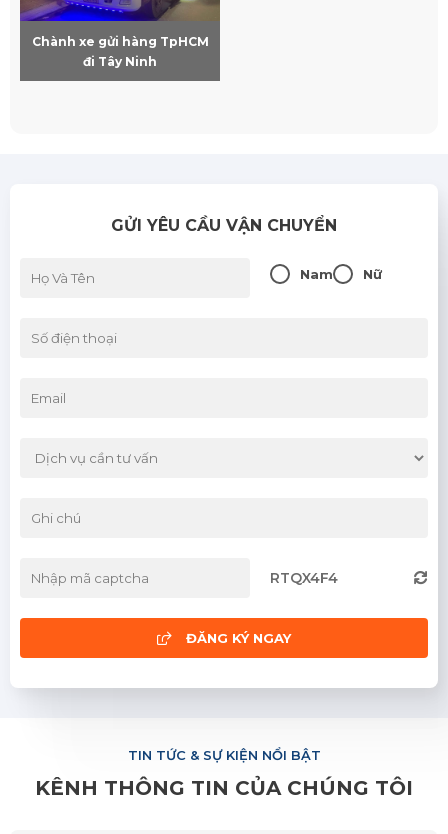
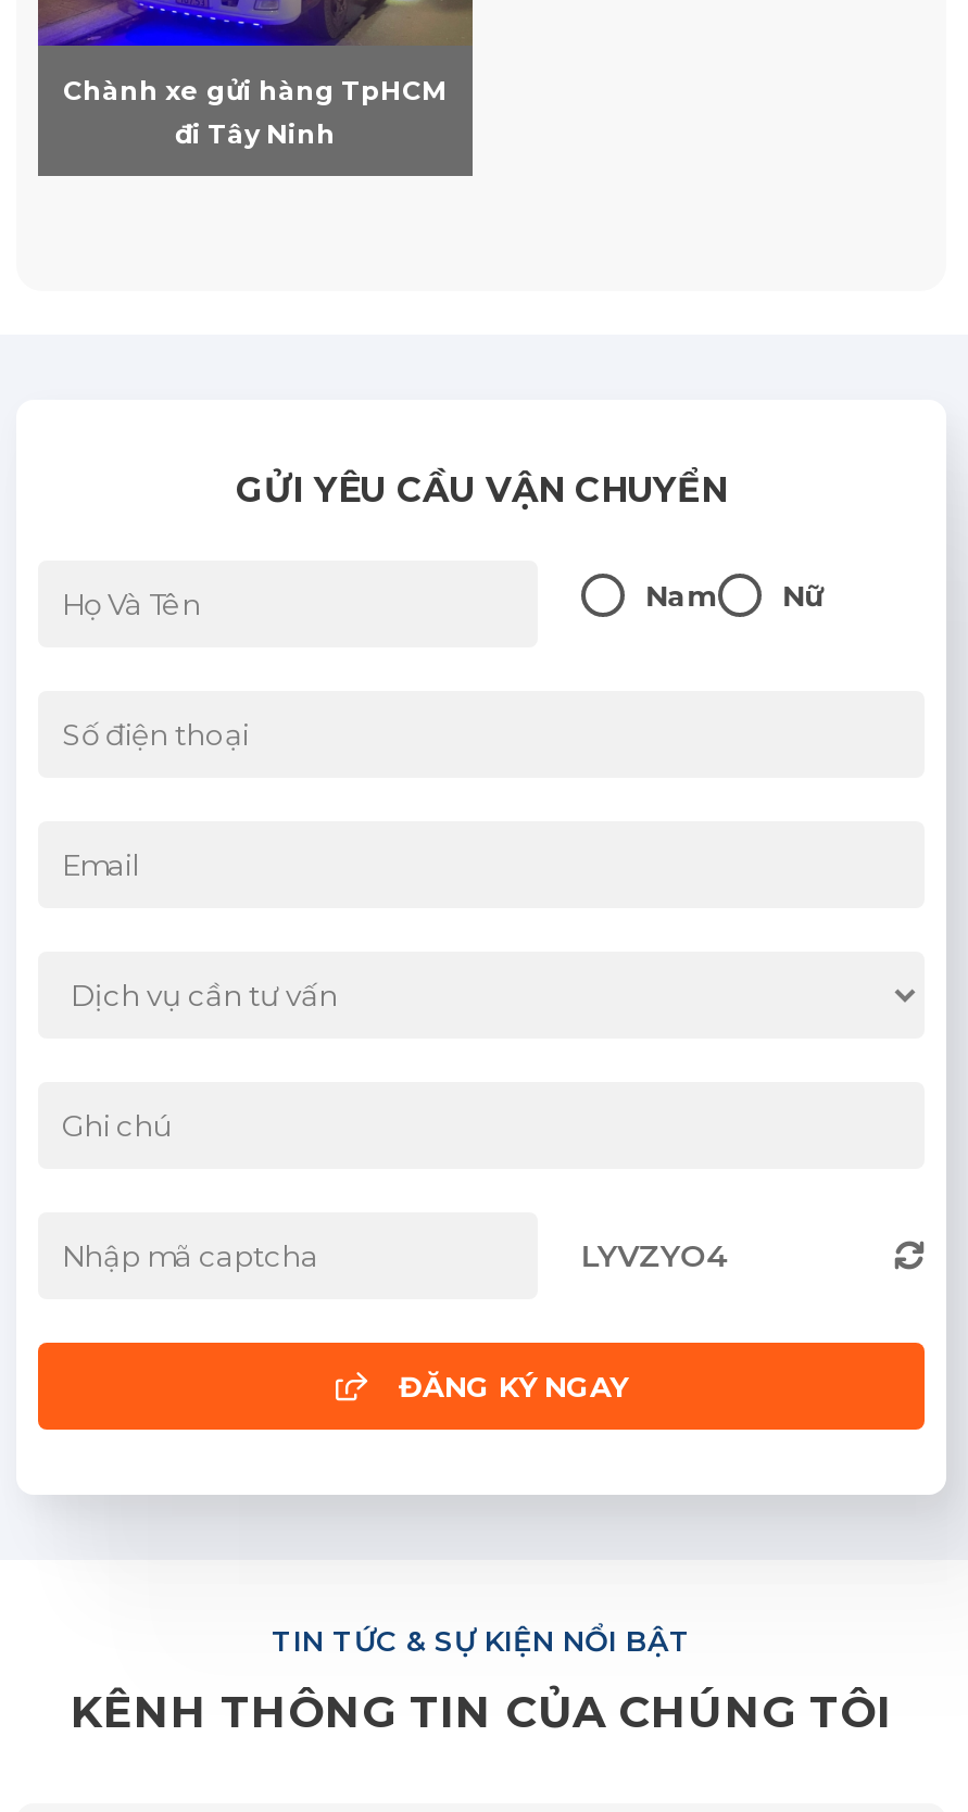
[270,569,338,587] RTQX4F4 -> [580,1236,728,1275] LYVZYO4

